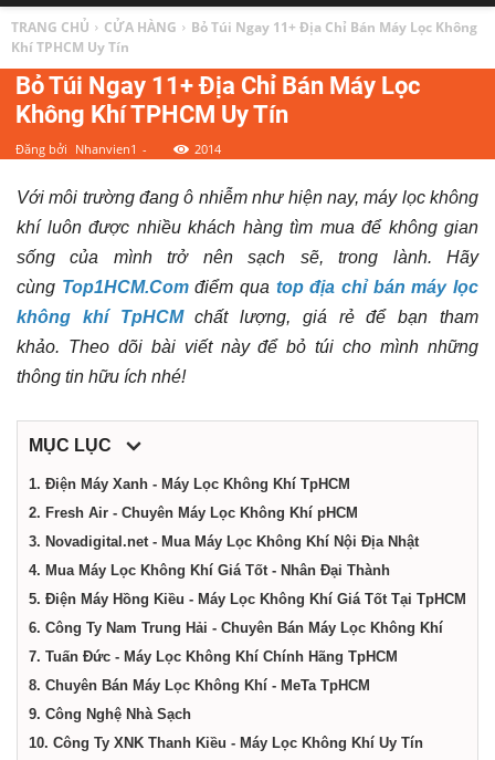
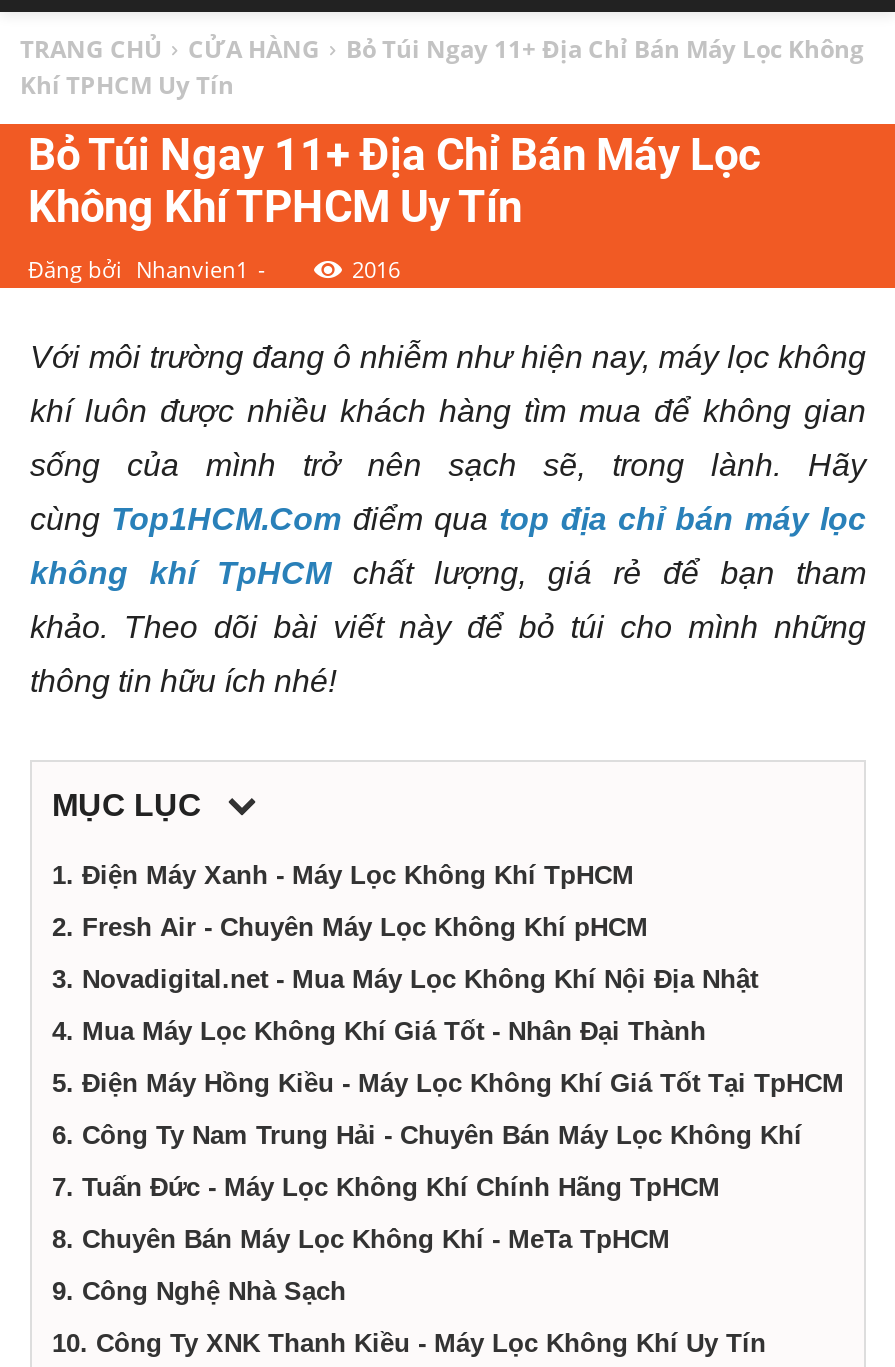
[194,140,221,157] 2014 -> [352,254,400,284] 2016

